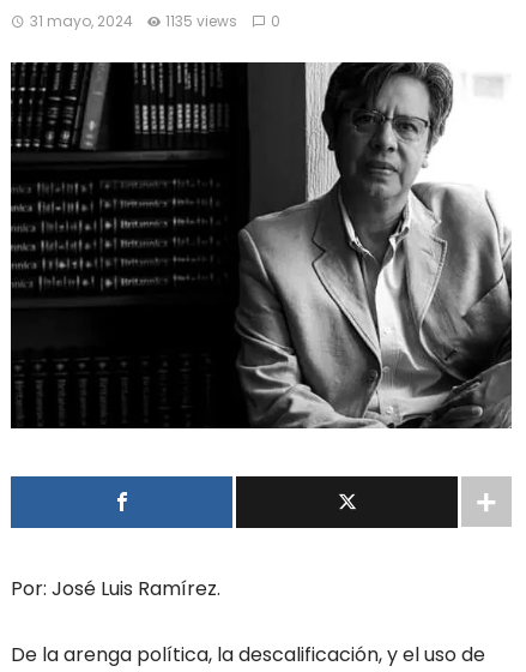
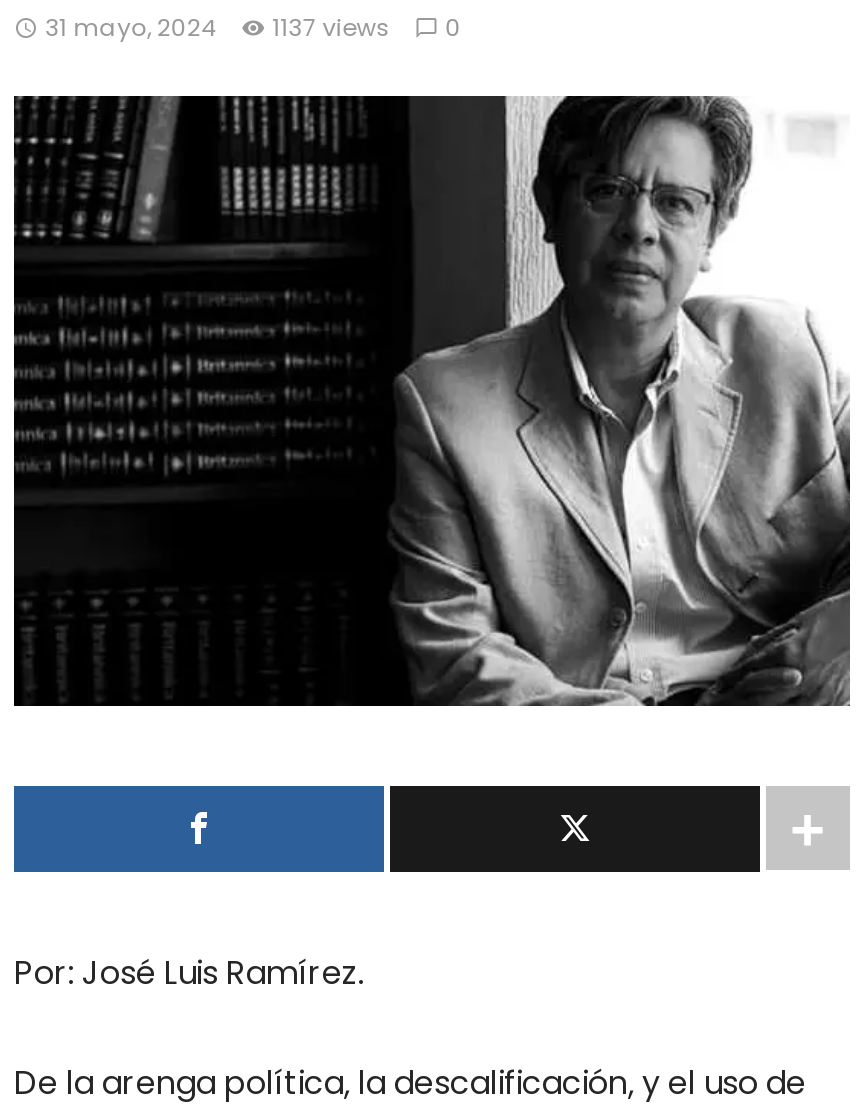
[29,11,280,31] 31 mayo, 2024 1135 views 0 -> [45,10,462,44] 31 mayo, 2024 1137 views 0

